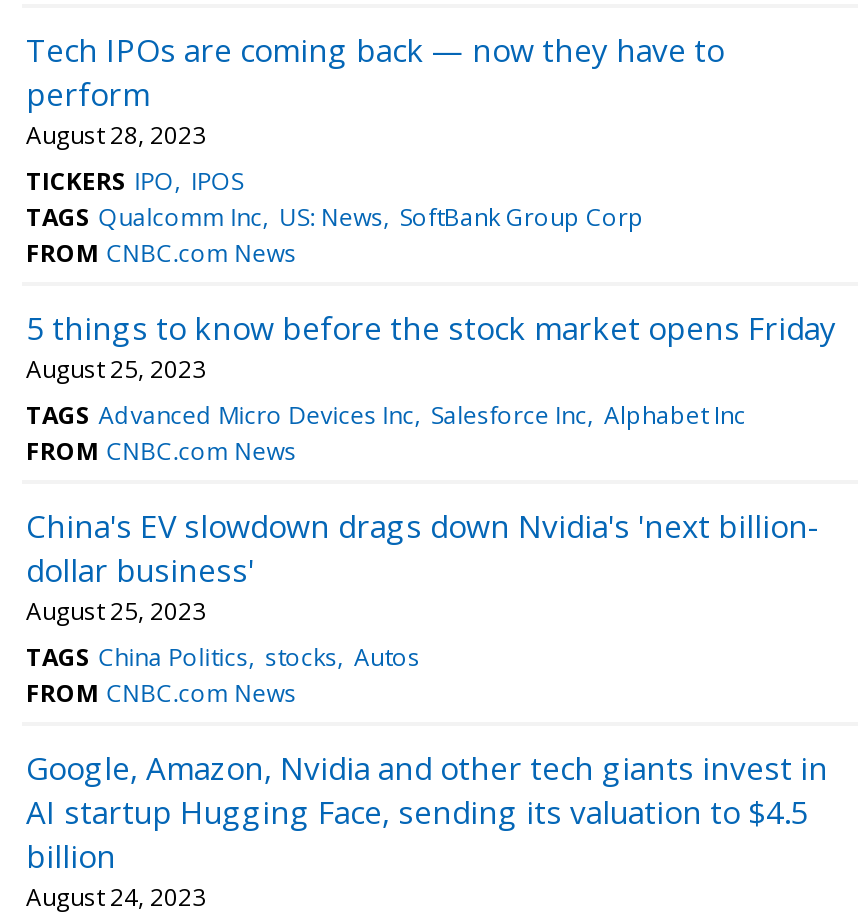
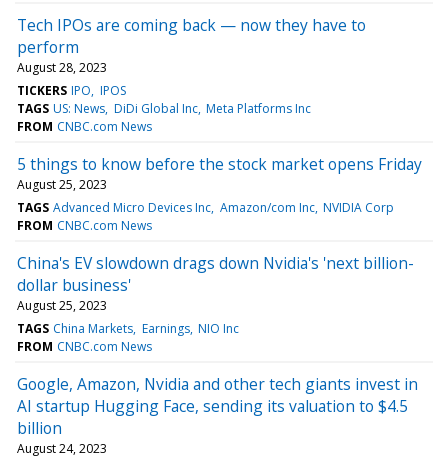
[26,200,644,234] TAGS Qualcomm Inc US: News SoftBank Group Corp -> [17,100,311,117] TAGS US: News DiDi Global Inc Meta Platforms Inc
[26,398,746,432] TAGS Advanced Micro Devices Inc Salesforce Inc Alphabet Inc -> [17,199,394,216] TAGS Advanced Micro Devices Inc Amazon/com Inc NVIDIA Corp
[26,640,420,674] TAGS China Politics stocks Autos -> [17,320,239,337] TAGS China Markets Earnings NIO Inc

